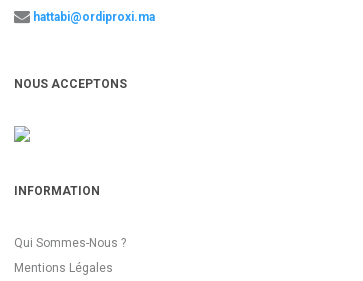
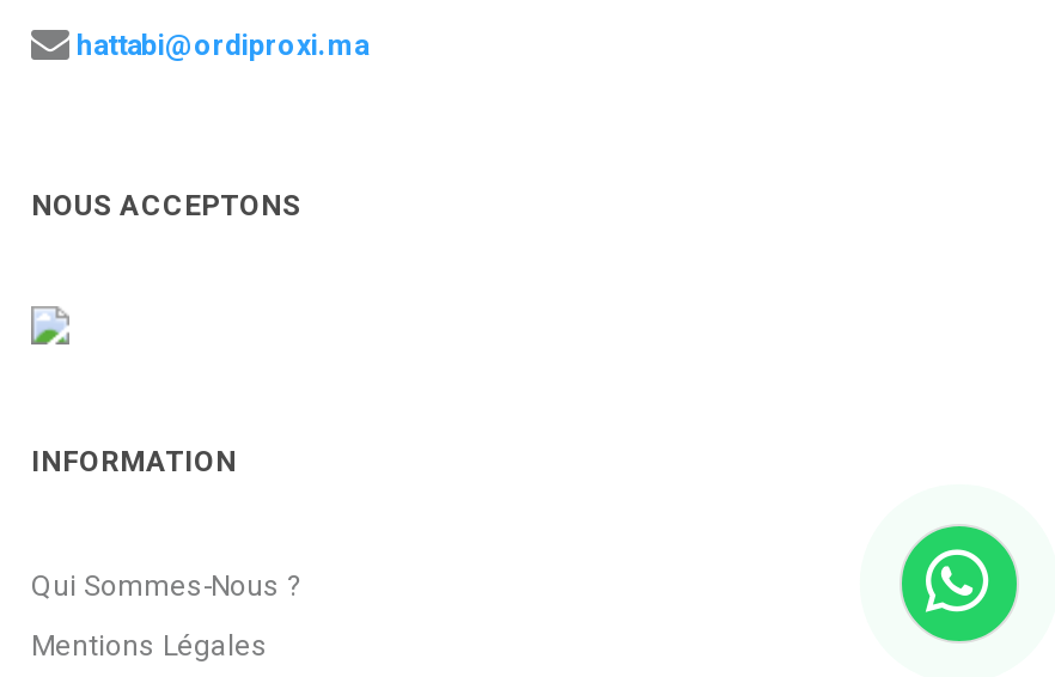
none -> [897,522,1022,646] [image]

